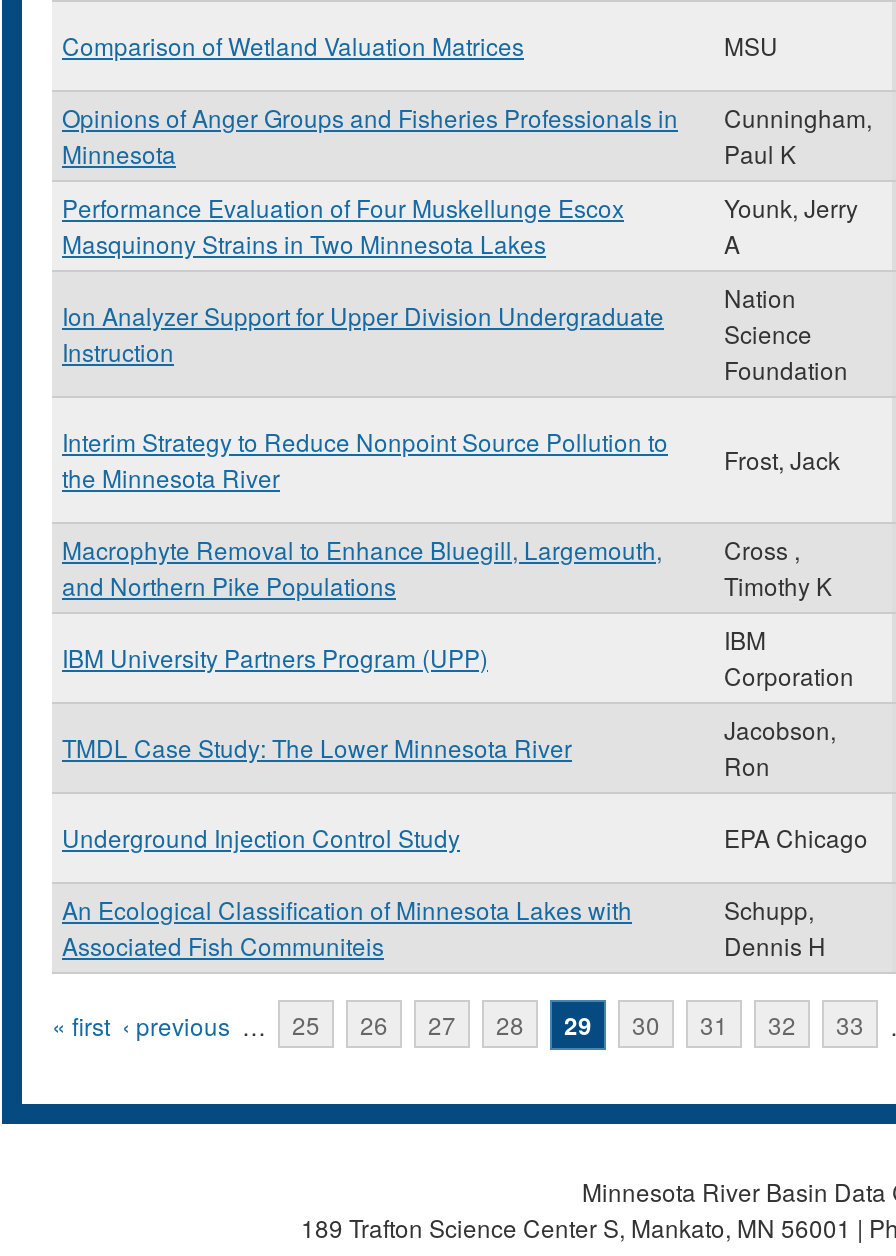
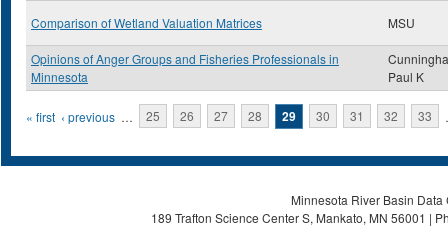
[62,190,624,260] Performance Evaluation of Four Muskellunge Escox | Masquinony Strains in Two Minnesota Lakes -> none
[62,190,858,368] Younk, Jerry | A | Ion Analyzer Support for Upper Division Undergraduate | Instruction -> none
[62,280,848,494] Nation | Science | Foundation | Interim Strategy to Reduce Nonpoint Source Pollution to | the Minnesota River -> none
[62,442,840,602] Frost, Jack | Macrophyte Removal to Enhance Bluegill, Largemouth, | and Northern Pike Populations -> none
[62,532,832,674] Cross , | Timothy K | IBM University Partners Program (UPP) -> none
[62,622,854,764] IBM | Corporation | TMDL Case Study: The Lower Minnesota River -> none
[62,712,868,962] Jacobson, | Ron | Underground Injection Control Study | EPA Chicago | An Ecological Classification of Minnesota Lakes with | Associated Fish Communiteis -> none
[724,892,826,962] Schupp, | Dennis H -> none

